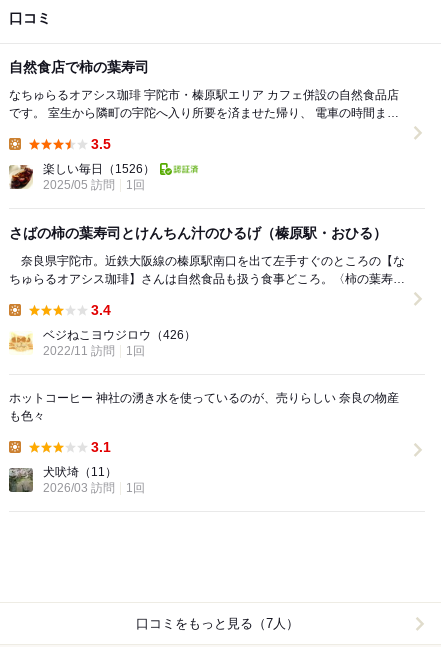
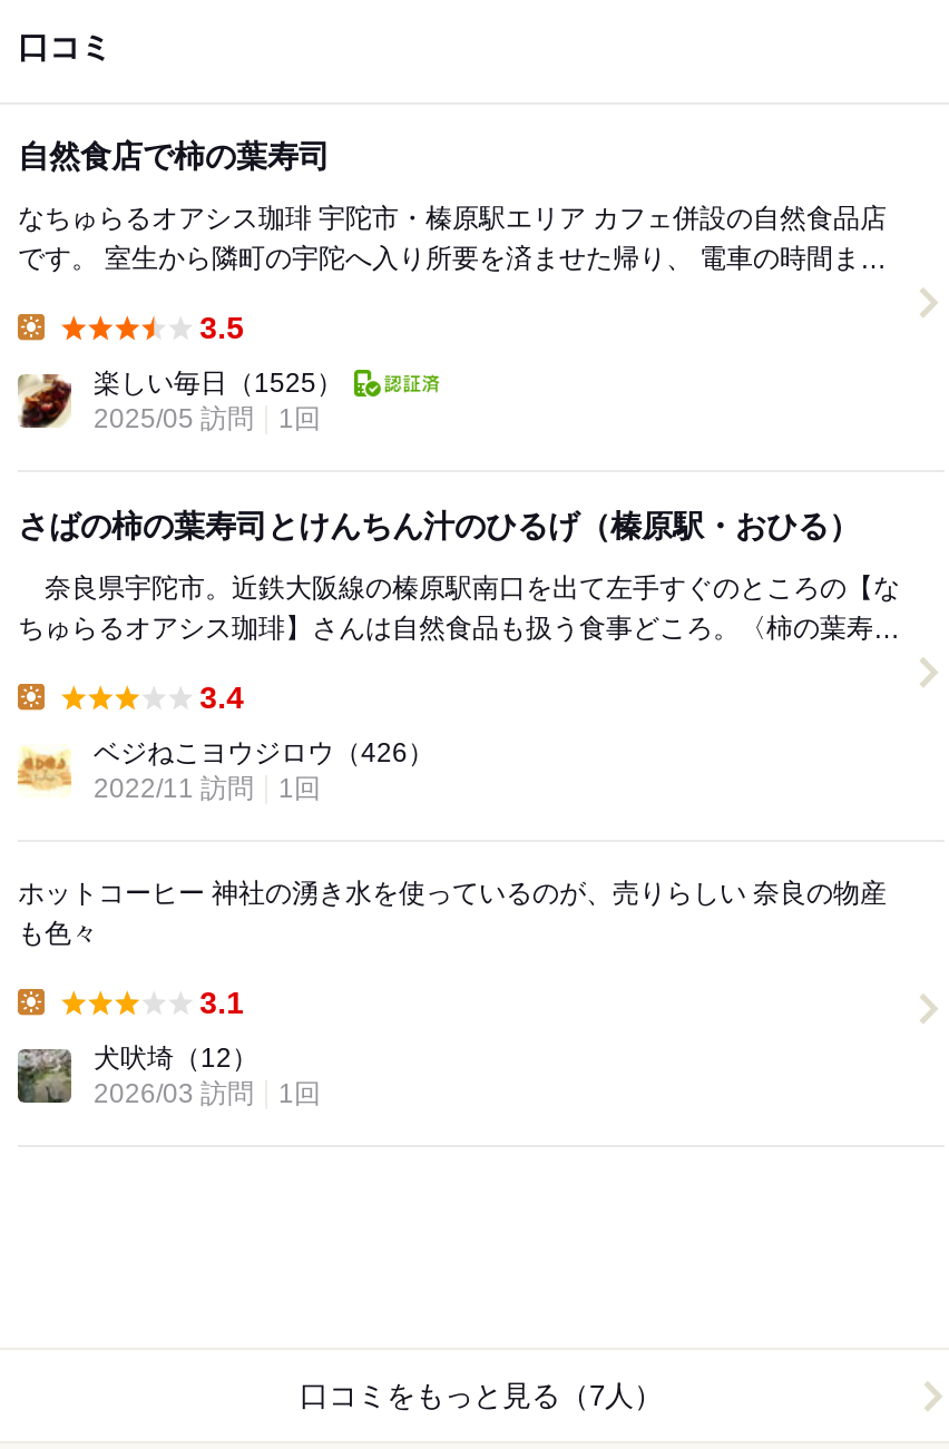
[43,162,155,176] 楽しい毎日（1526） -> [94,368,343,399] 楽しい毎日（1525）
[43,465,117,479] 犬吠埼（11） -> [94,1043,258,1074] 犬吠埼（12）

